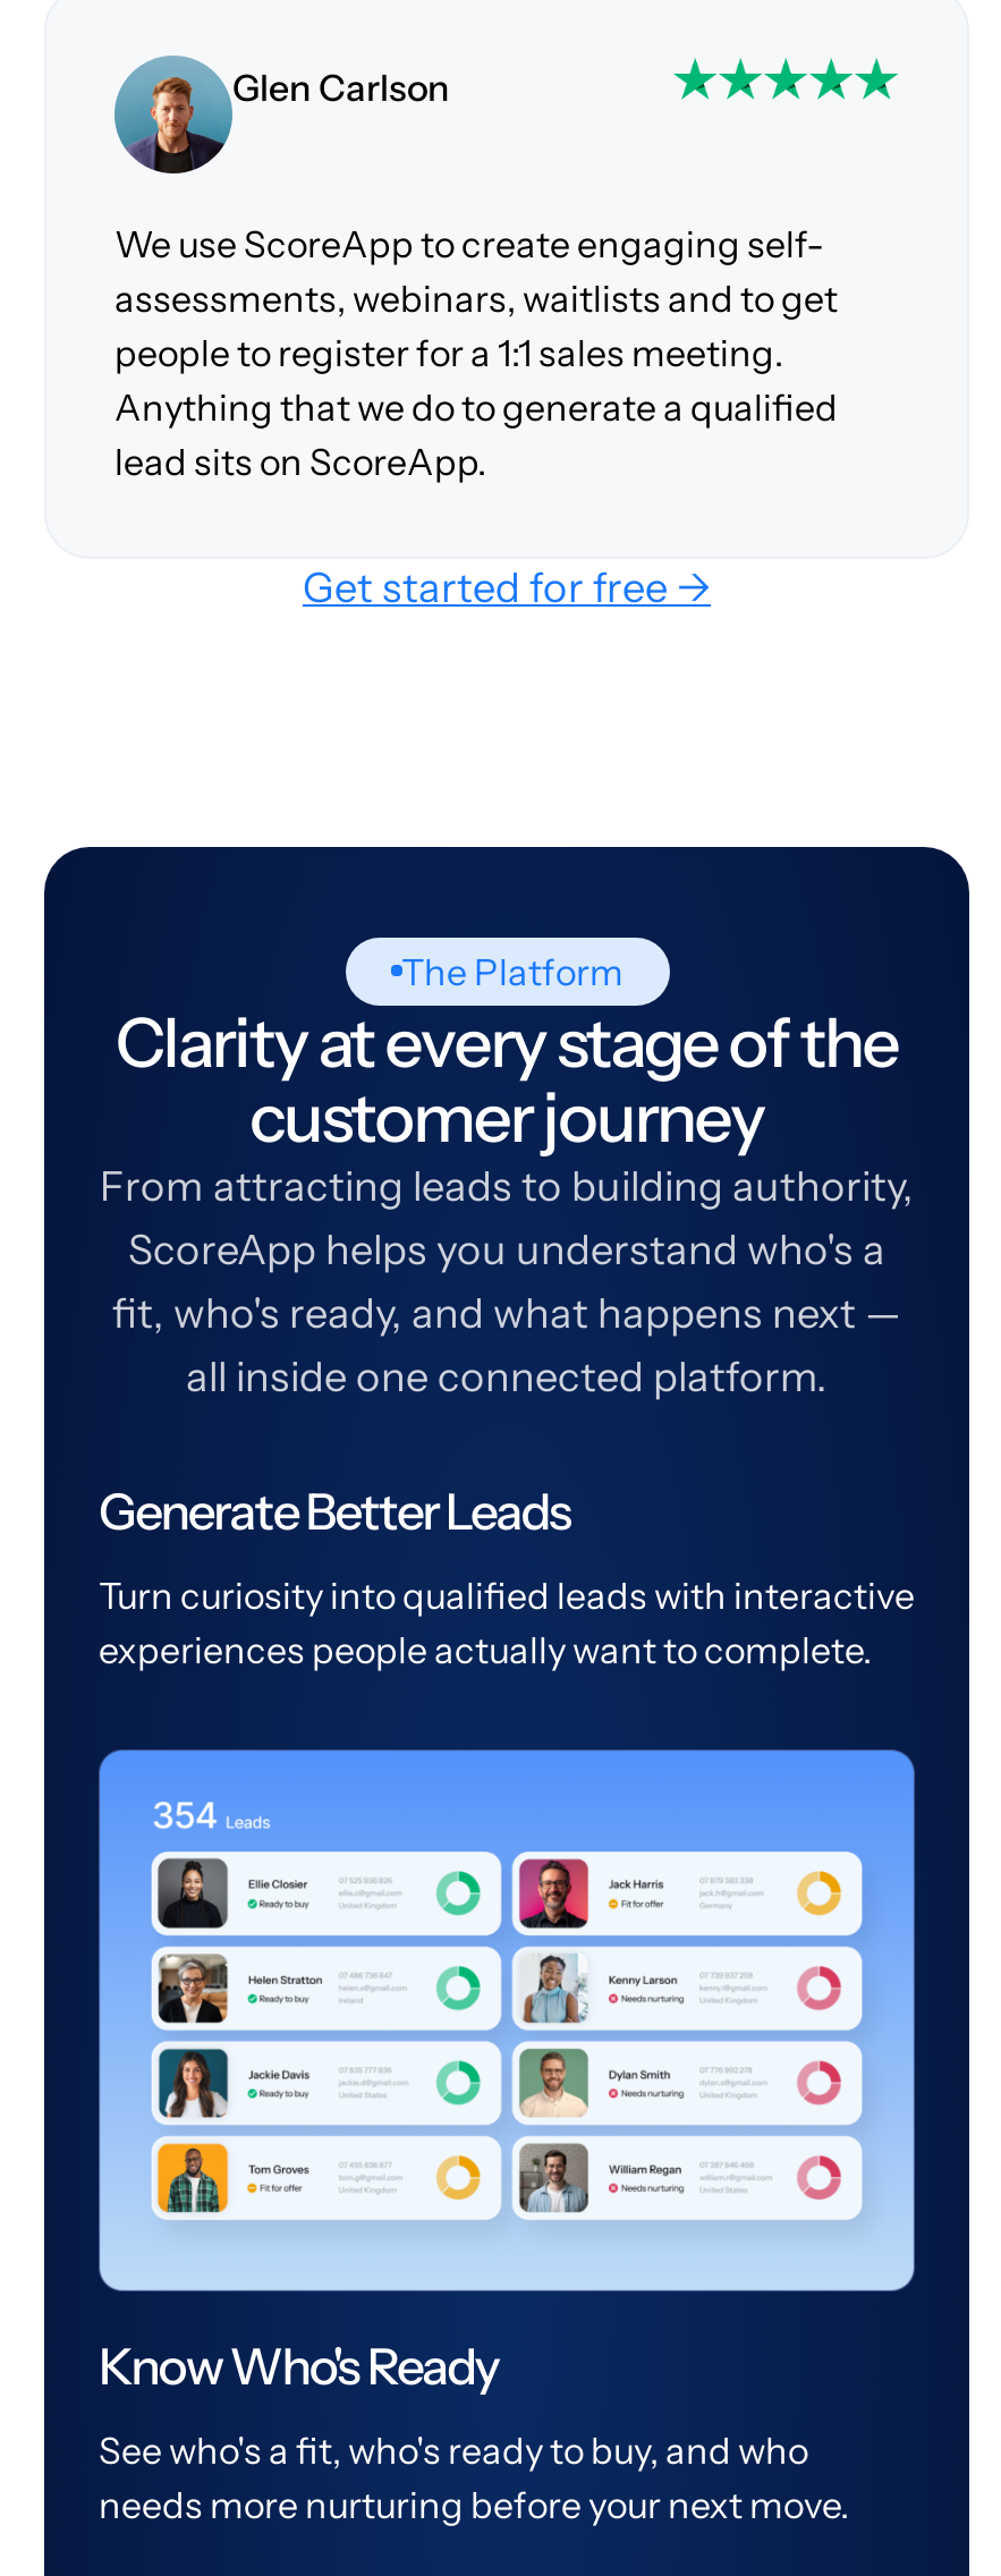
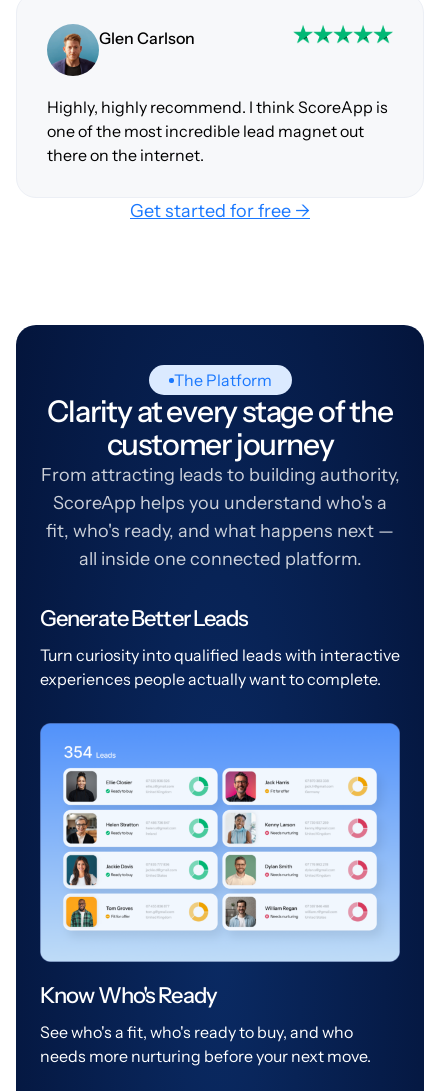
[114,220,838,483] We use ScoreApp to create engaging self- | assessments, webinars, waitlists and to get | people to register for a 1:1 sales meeting. | Anything that we do to generate a qualified | lead sits on ScoreApp. -> [47,97,388,165] Highly, highly recommend. I think ScoreApp is | one of the most incredible lead magnet out | there on the internet.

